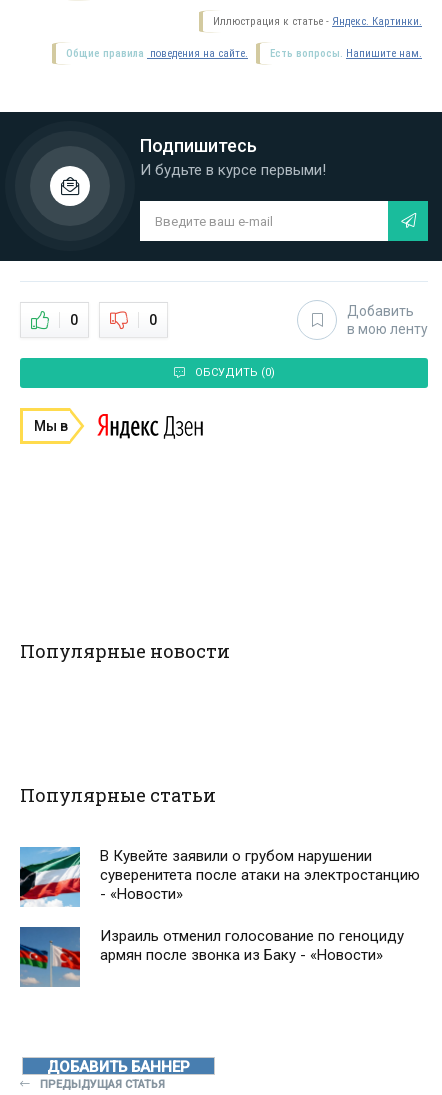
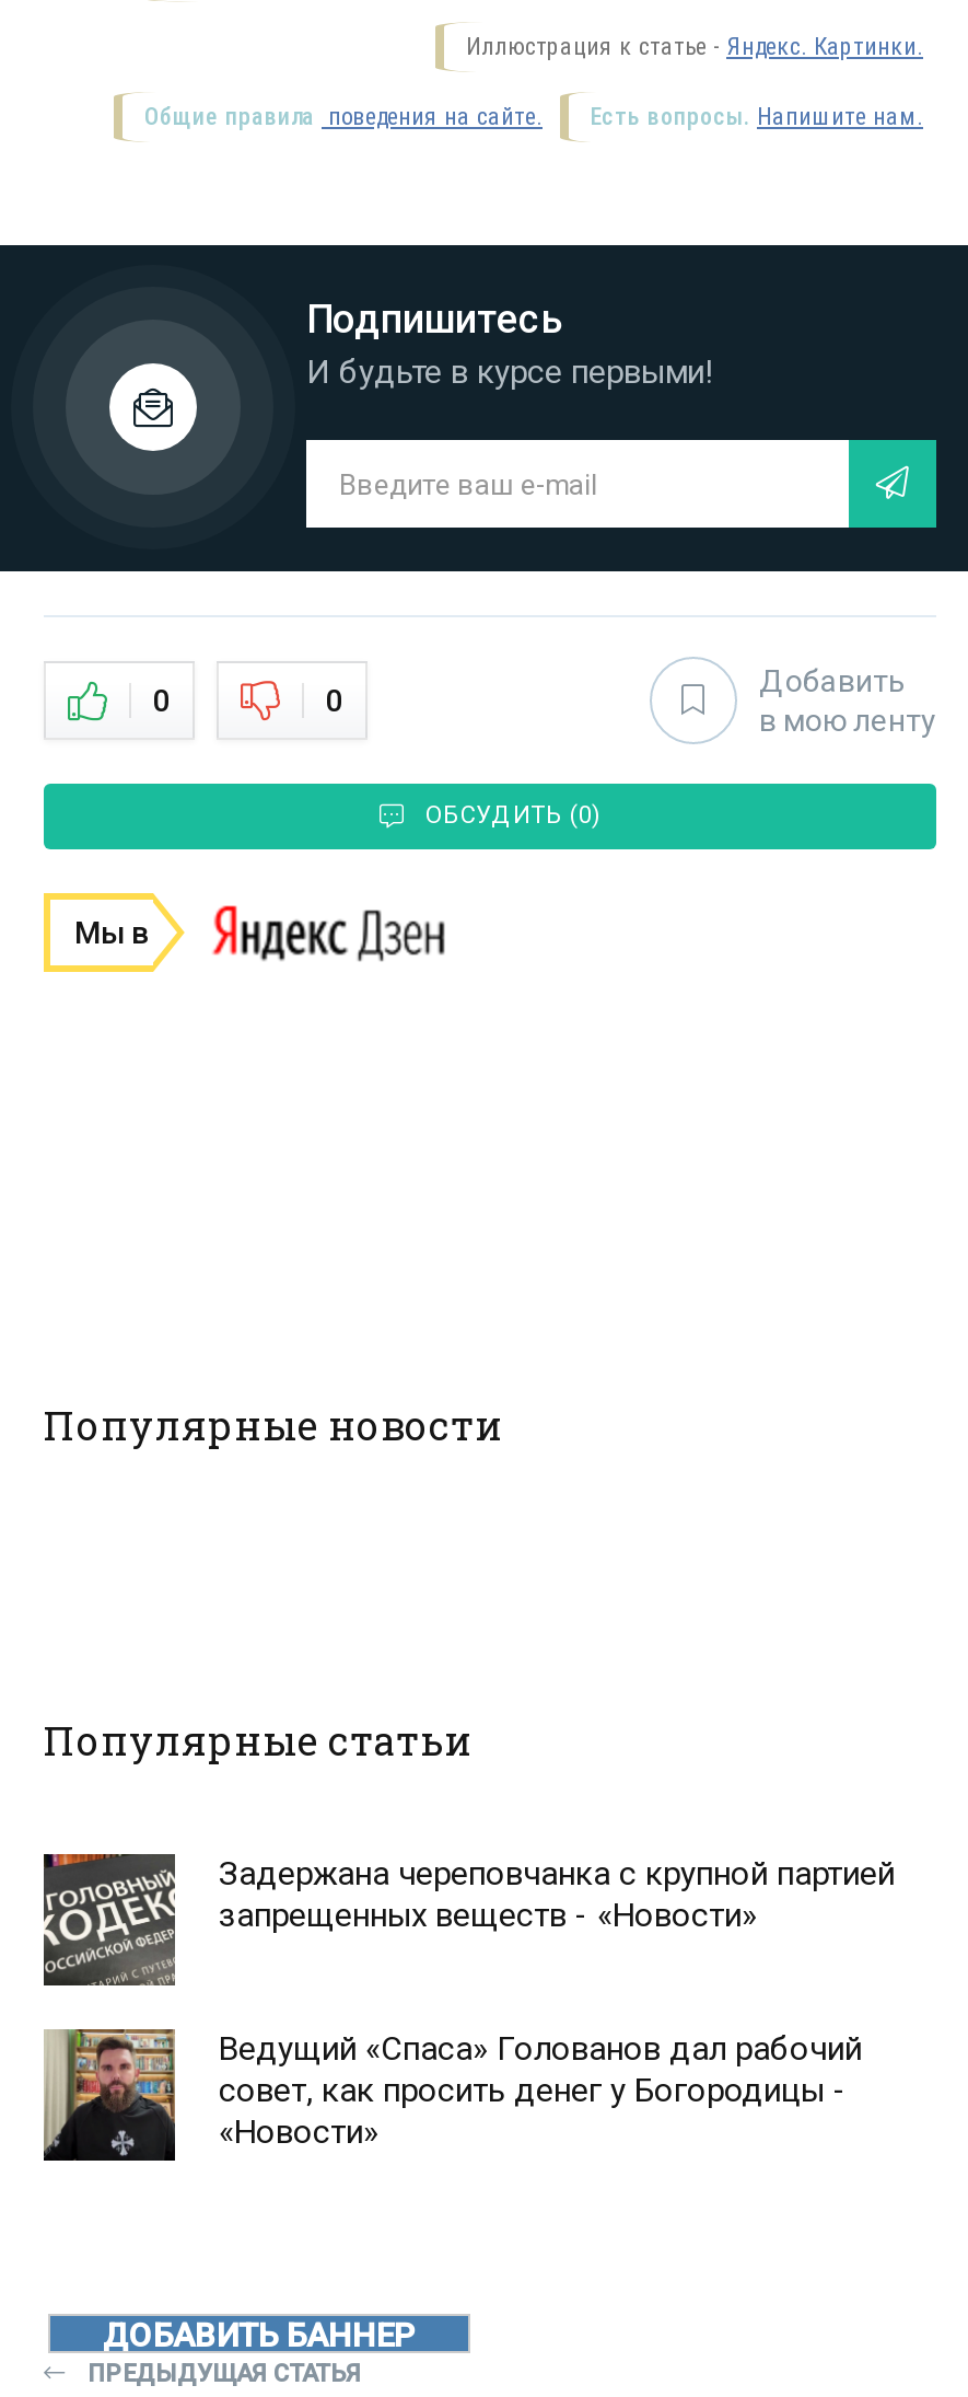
[19,846,420,907] [image] | В Кувейте заявили о грубом нарушении | суверенитета после атаки на электростанцию | - «Новости» -> [42,1852,895,1988] [image] | Задержана череповчанка с крупной партией | запрещенных веществ - «Новости»
[19,926,404,986] [image] | Израиль отменил голосование по геноциду | армян после звонка из Баку - «Новости» -> [44,2027,862,2161] [image] | Ведущий «Спаса» Голованов дал рабочий | совет, как просить денег у Богородицы - | «Новости»

